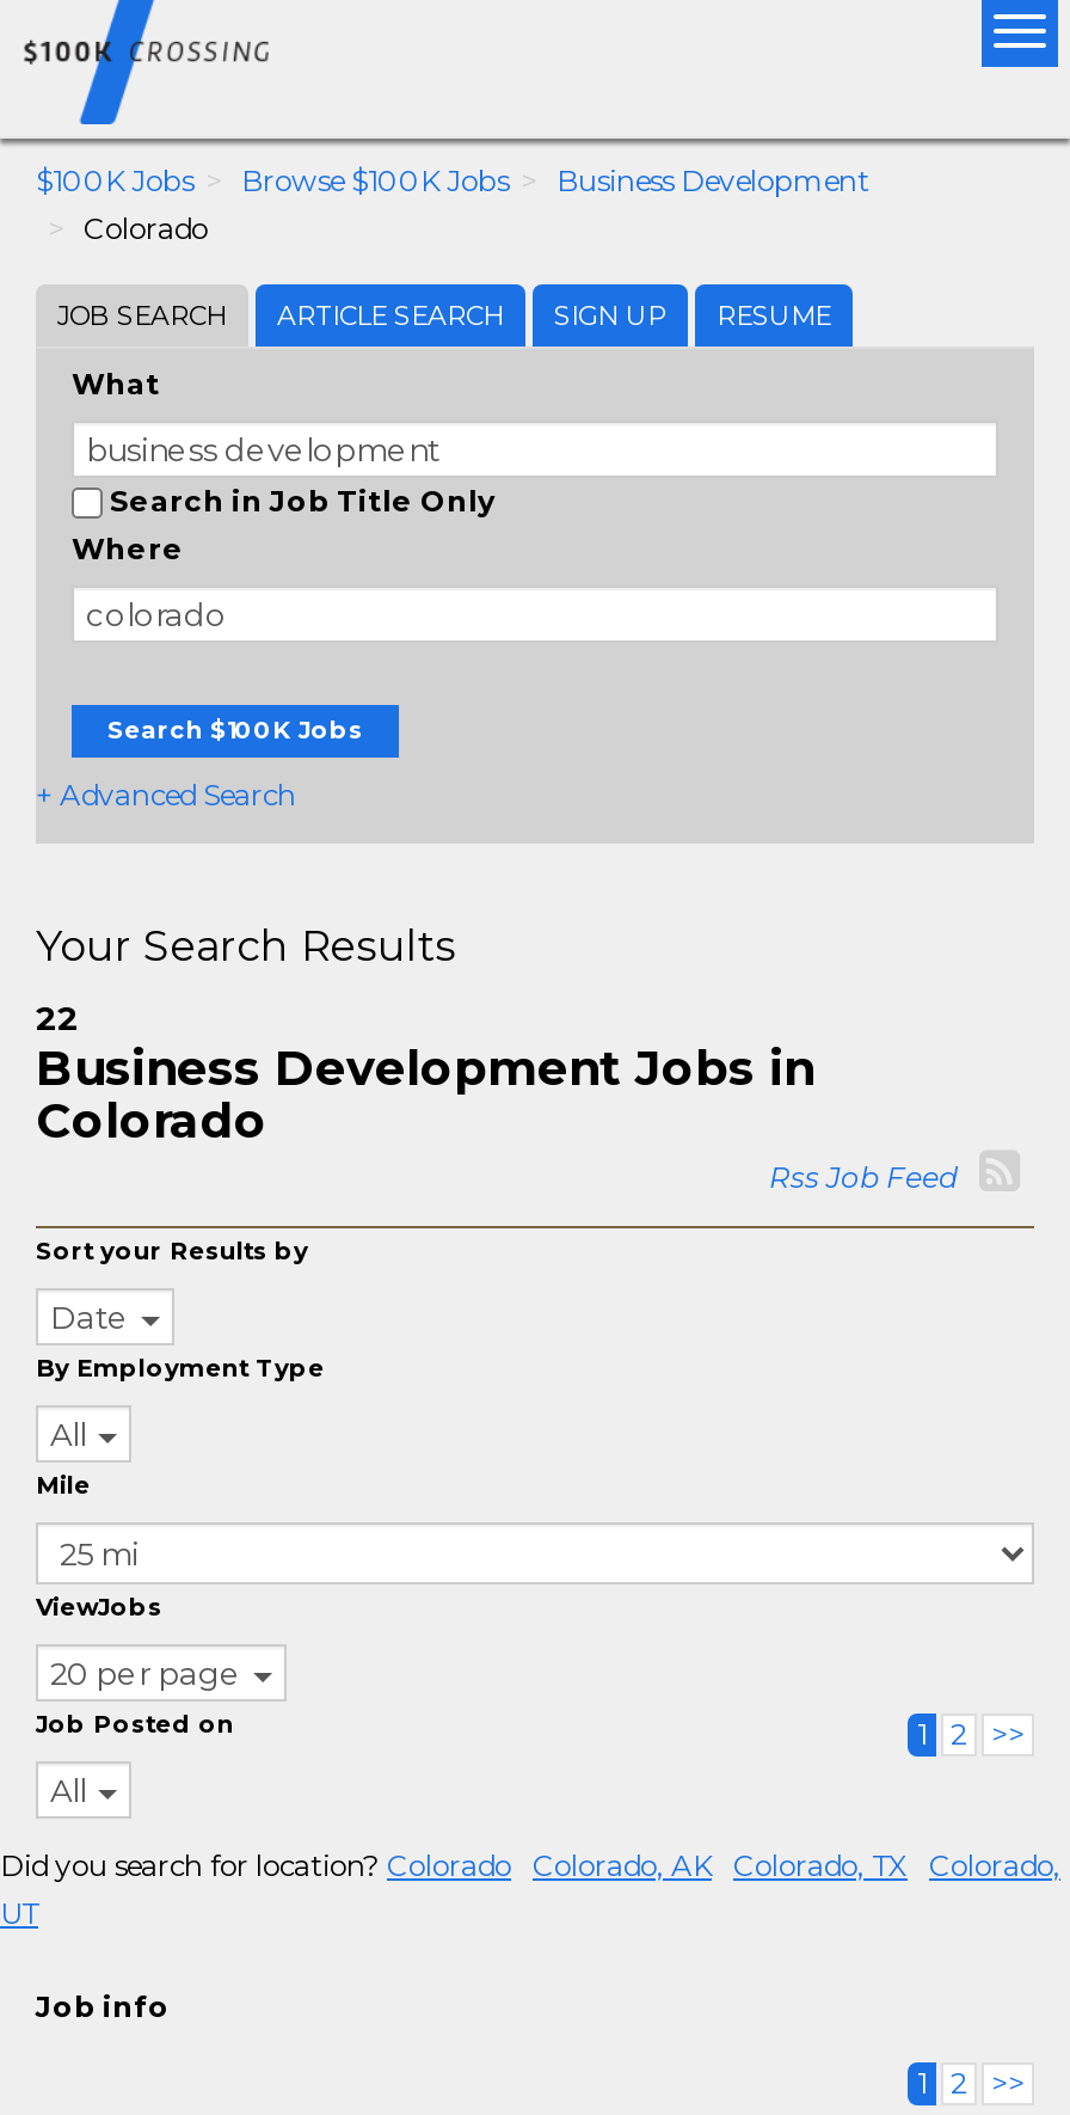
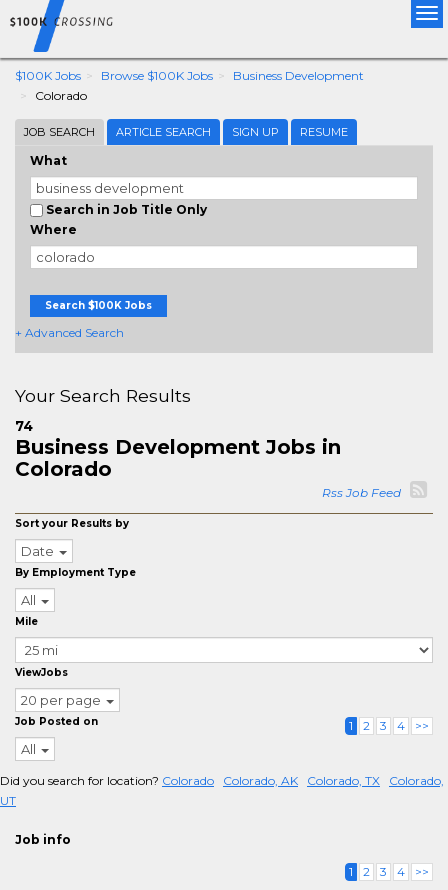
[36,999,79,1037] 22 -> [15,418,33,434] 74
none -> [380,718,405,733] 3 | 4
none -> [380,864,405,879] 3 | 4

